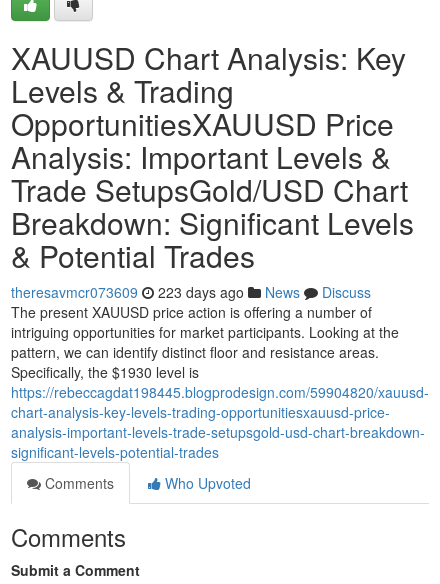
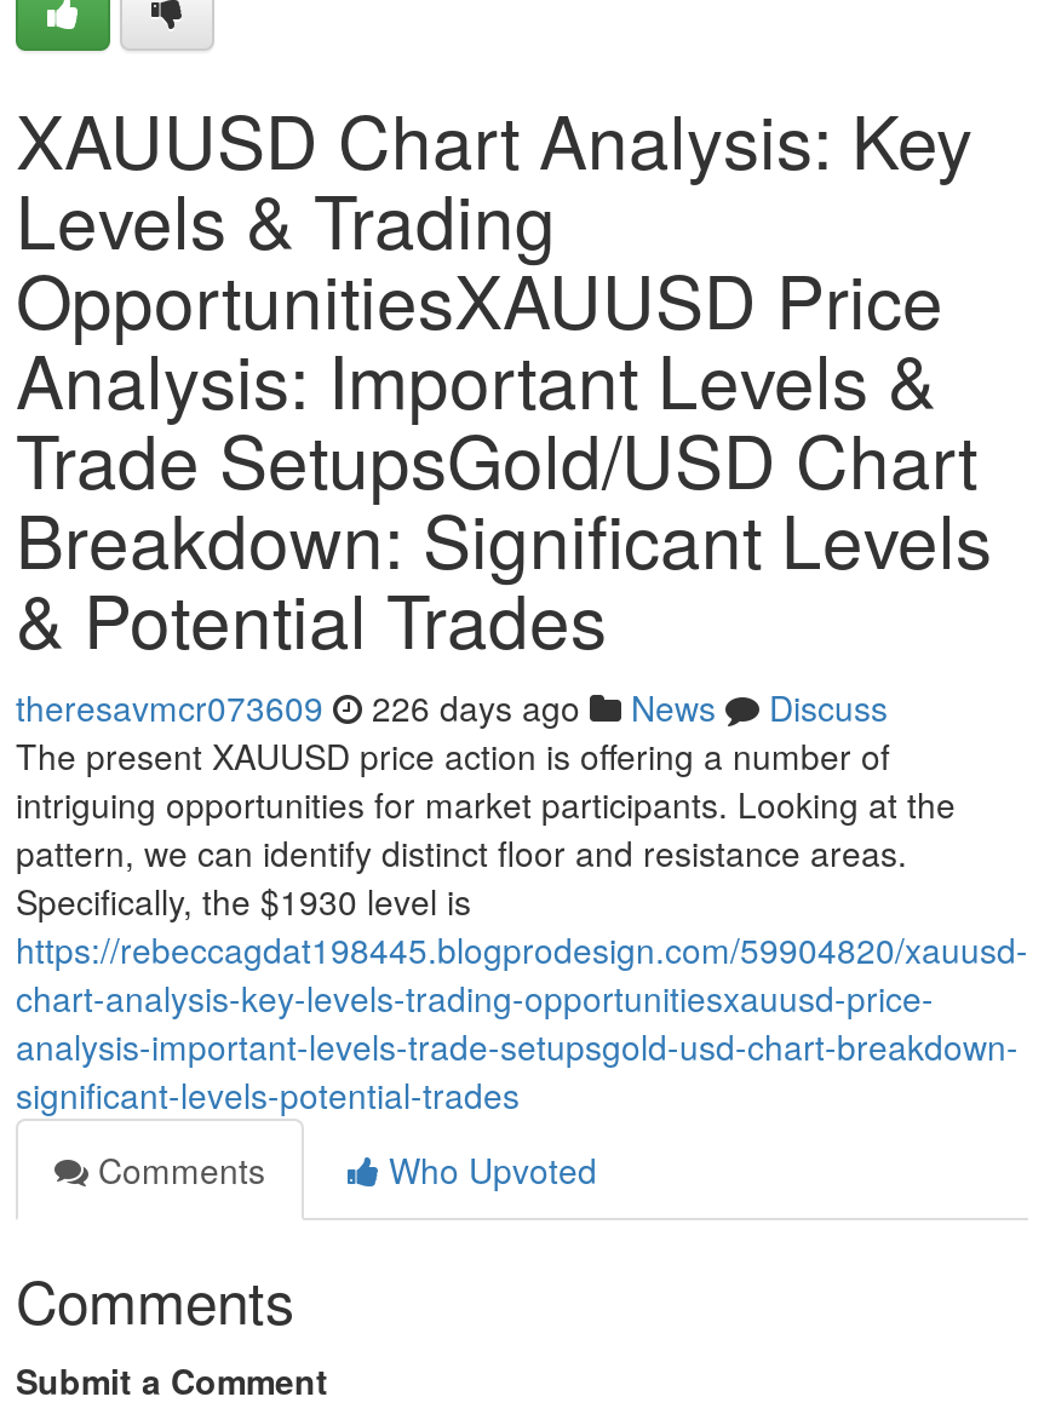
[11,282,371,302] theresavmcr073609 223 days ago News Discuss -> [16,683,888,731] theresavmcr073609 226 days ago News Discuss

